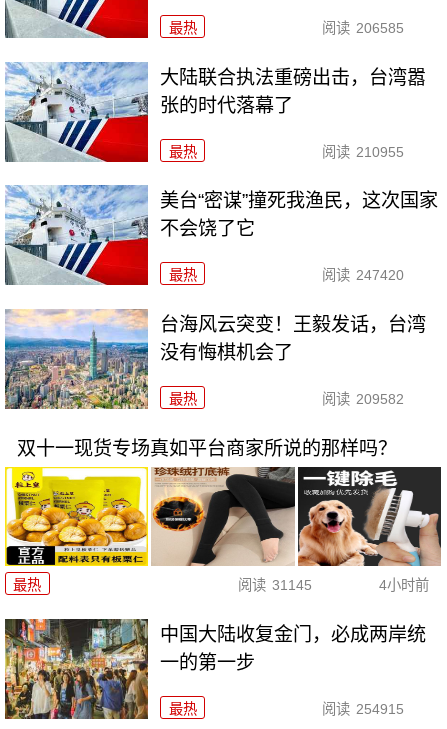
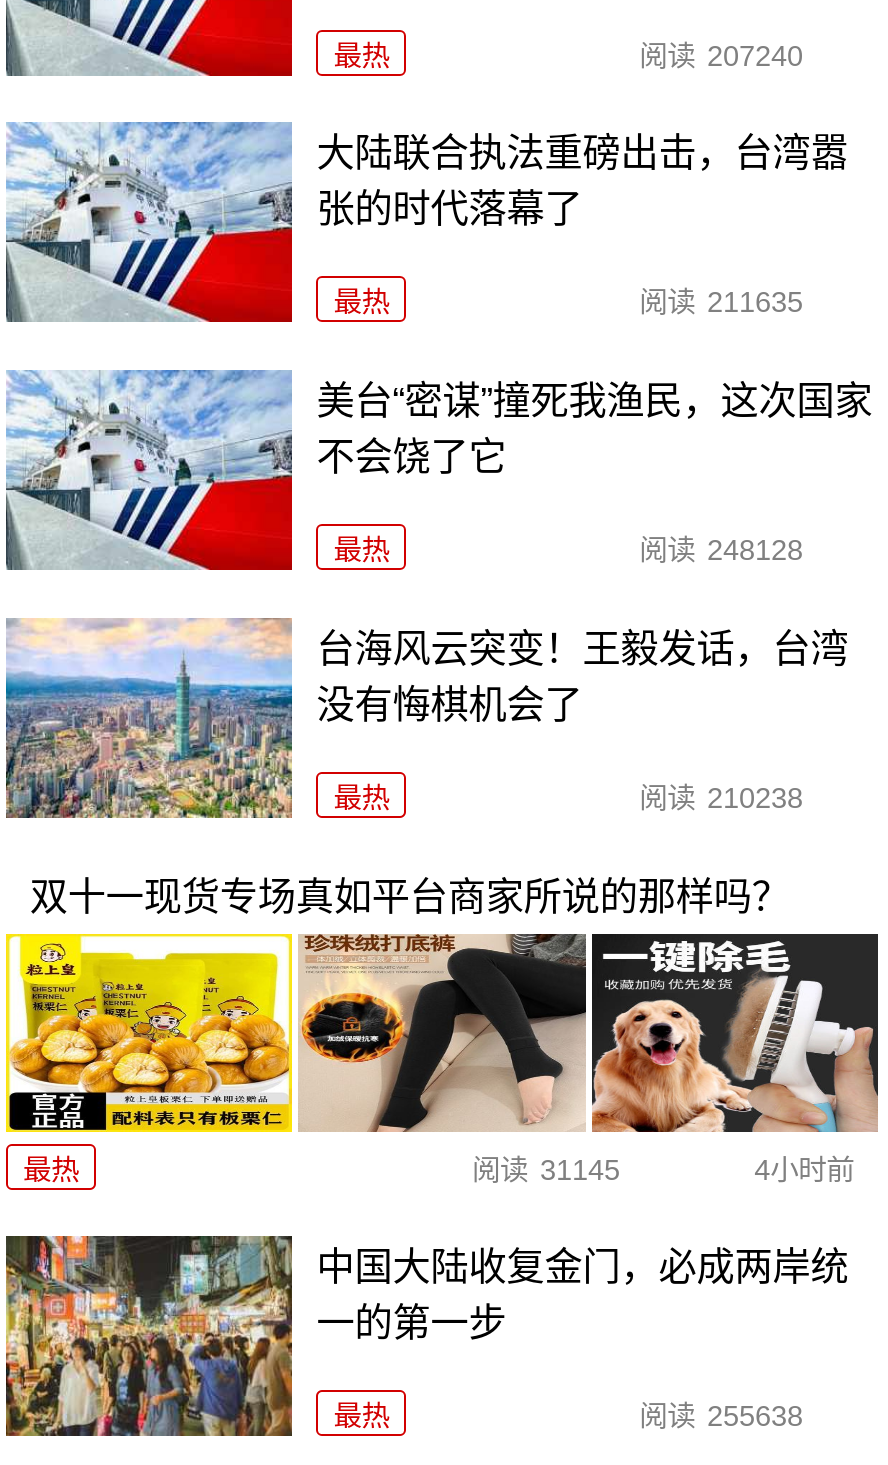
[322,20,403,36] 阅读 206585 -> [639,39,803,71] 阅读 207240
[322,143,403,159] 阅读 210955 -> [639,287,803,319] 阅读 211635
[322,267,403,283] 阅读 247420 -> [639,535,803,567] 阅读 248128
[322,391,403,407] 阅读 209582 -> [639,783,803,815] 阅读 210238
[322,700,403,716] 阅读 254915 -> [639,1401,803,1433] 阅读 255638

